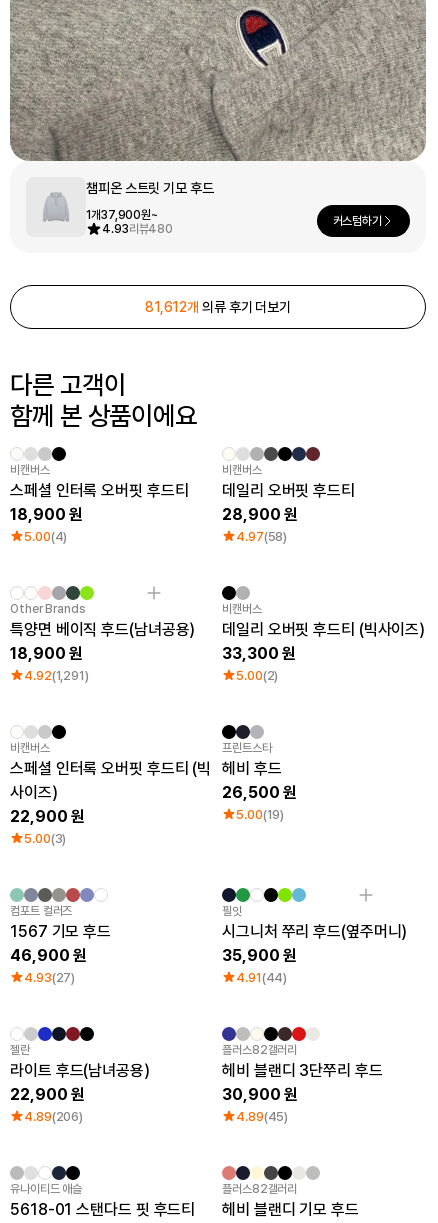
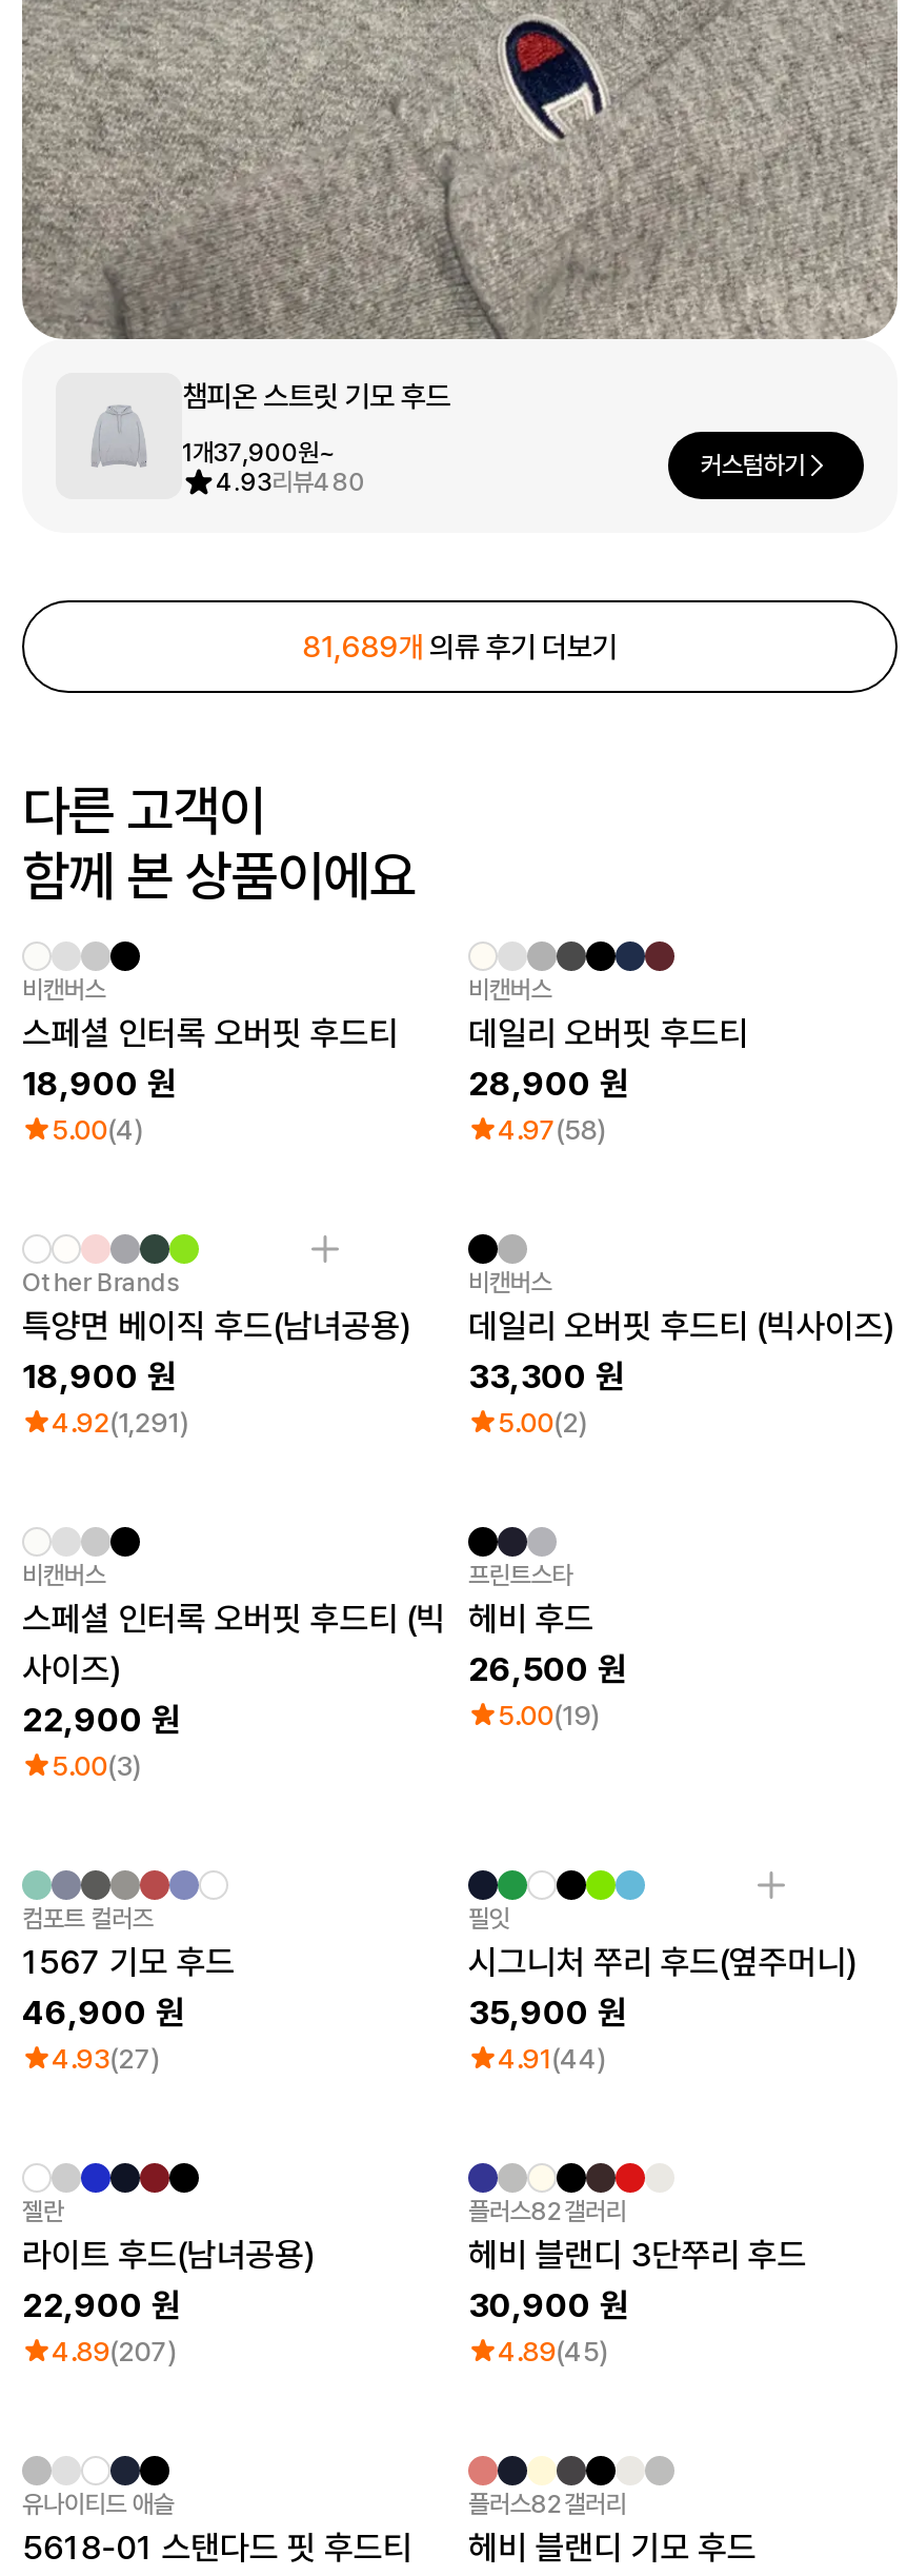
[145,299,291,315] 81,612개 의류 후기 더보기 -> [303,629,617,663] 81,689개 의류 후기 더보기
[24,1109,83,1124] 4.89(206) -> [52,2335,176,2367] 4.89(207)

